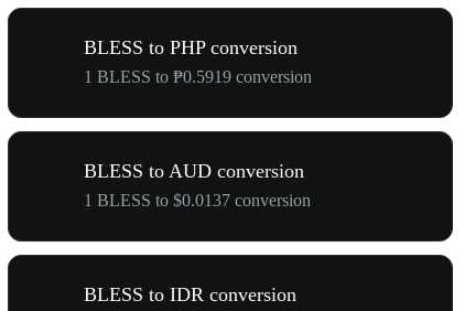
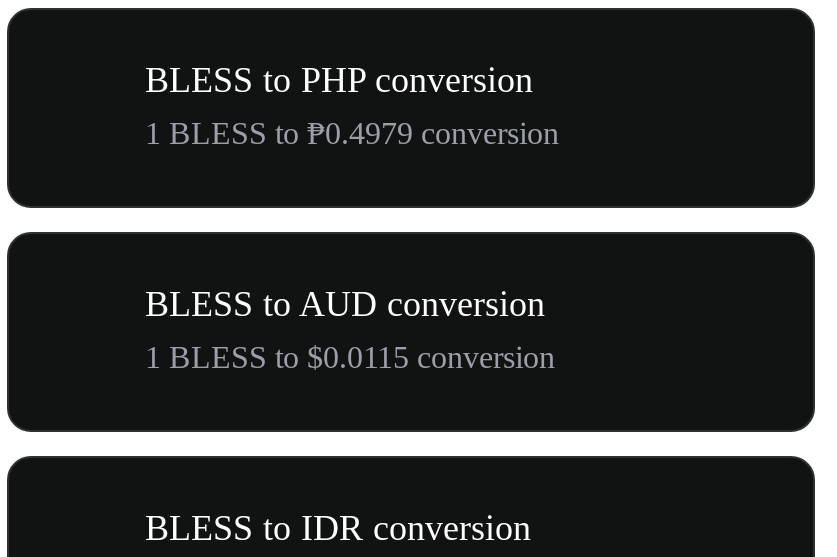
[84,67,312,86] 1 BLESS to ₱0.5919 conversion -> [145,116,559,150] 1 BLESS to ₱0.4979 conversion
[84,191,311,210] 1 BLESS to $0.0137 conversion -> [145,340,555,374] 1 BLESS to $0.0115 conversion

